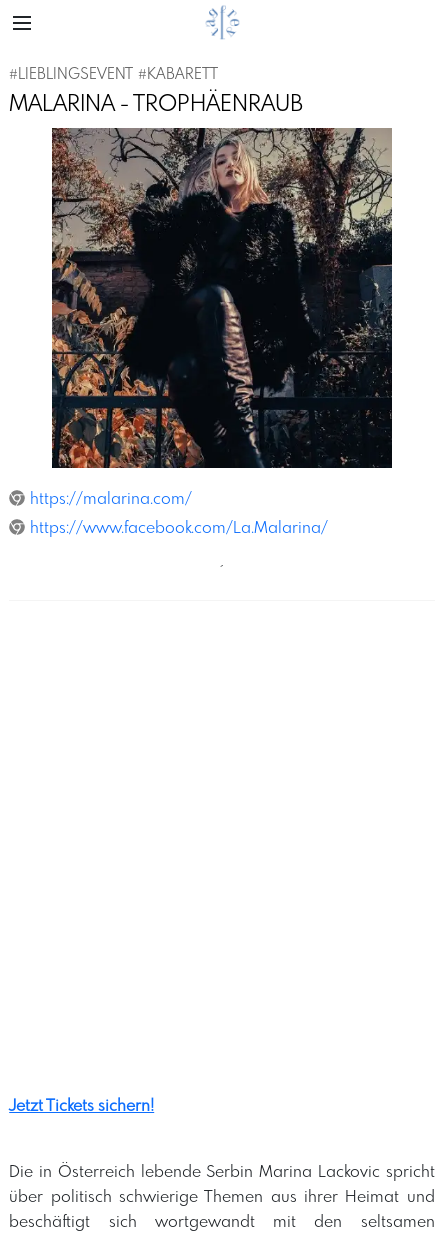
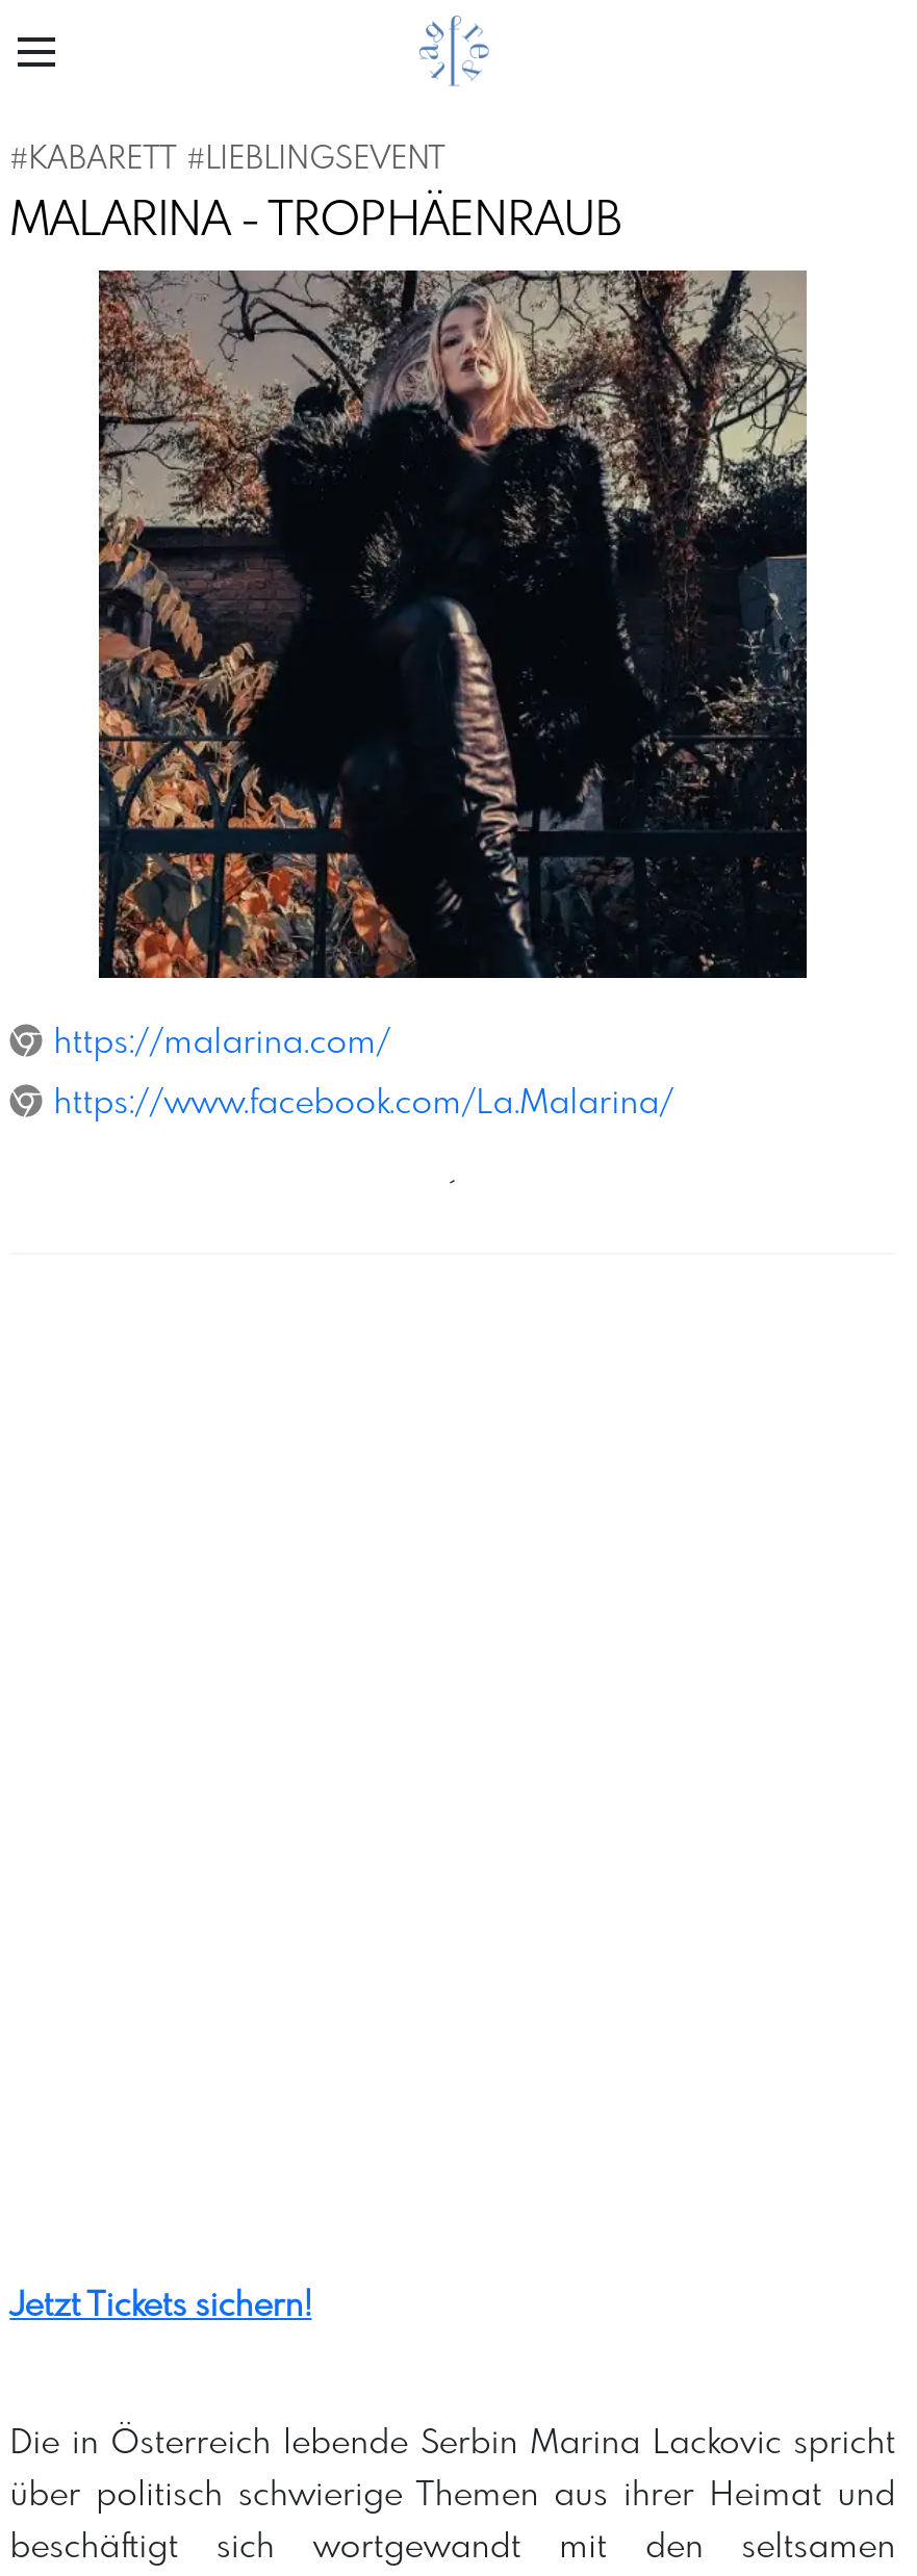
[9,67,218,83] #LIEBLINGSEVENT #KABARETT -> [10,144,445,177] #KABARETT #LIEBLINGSEVENT

